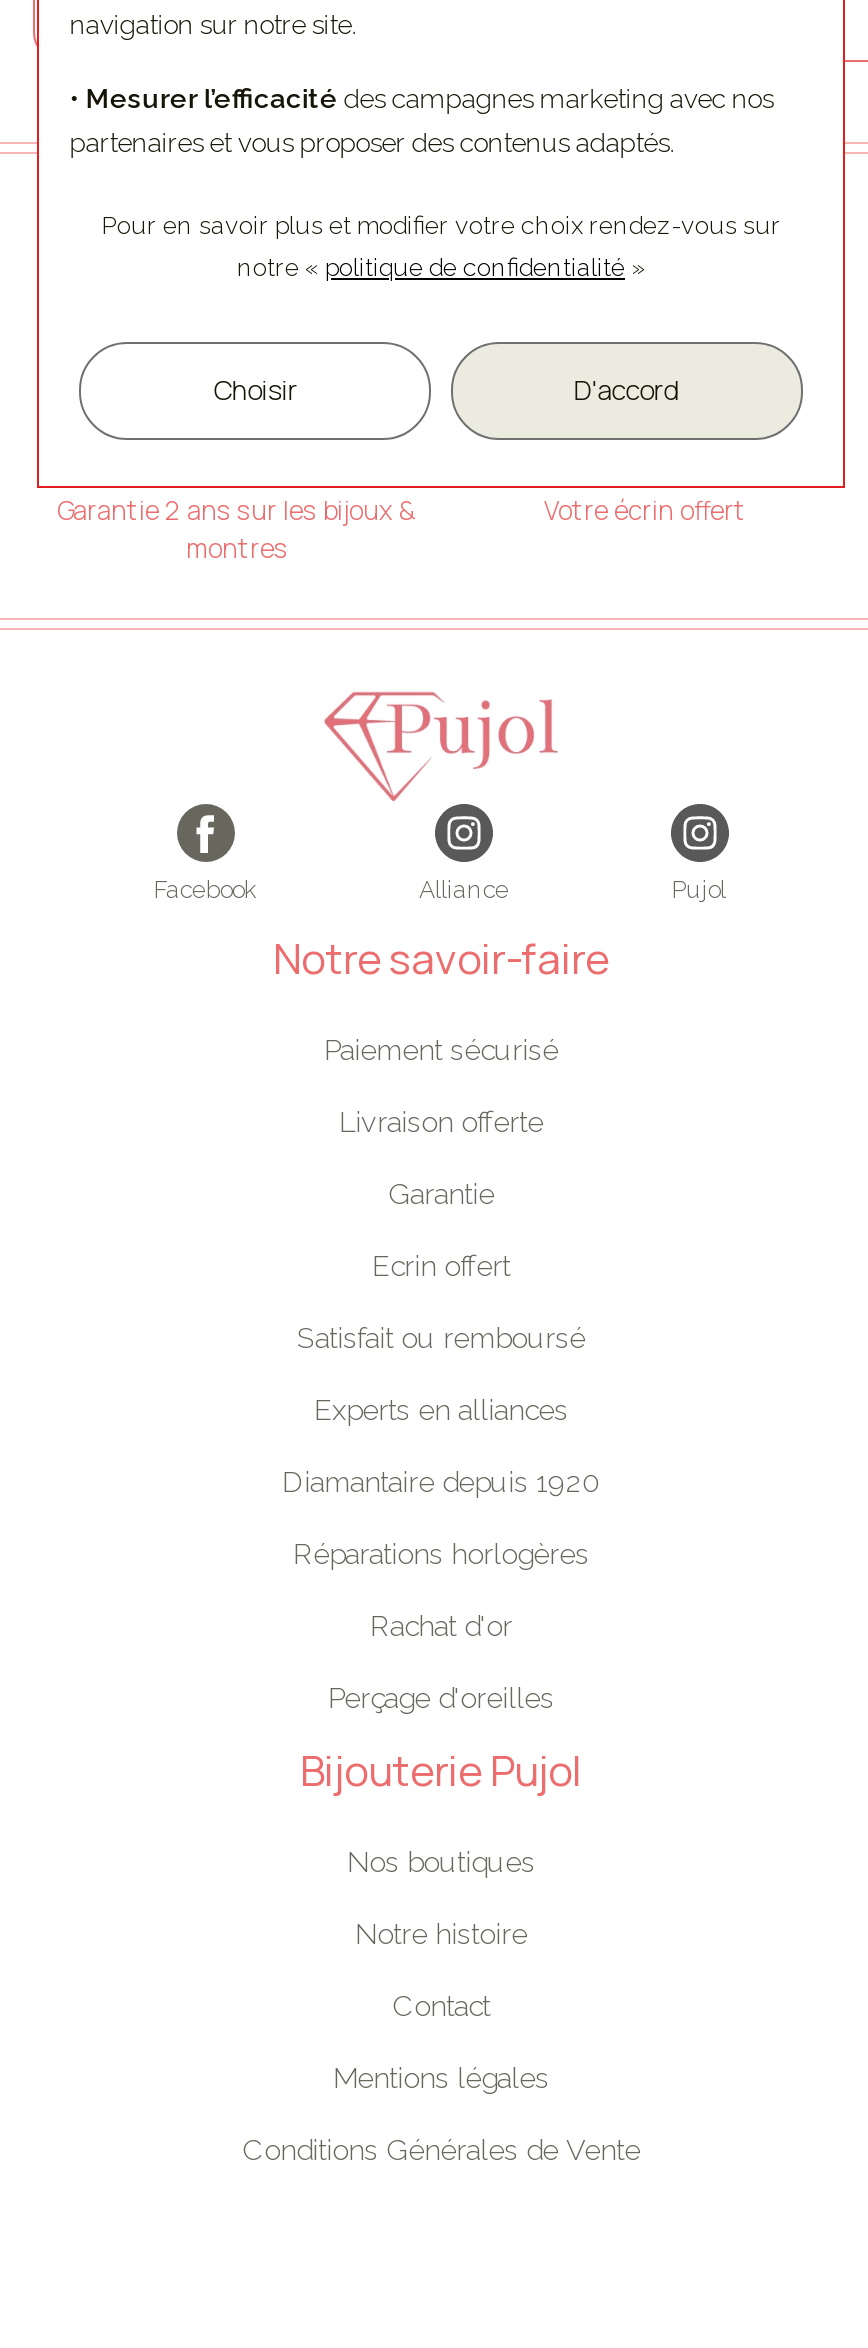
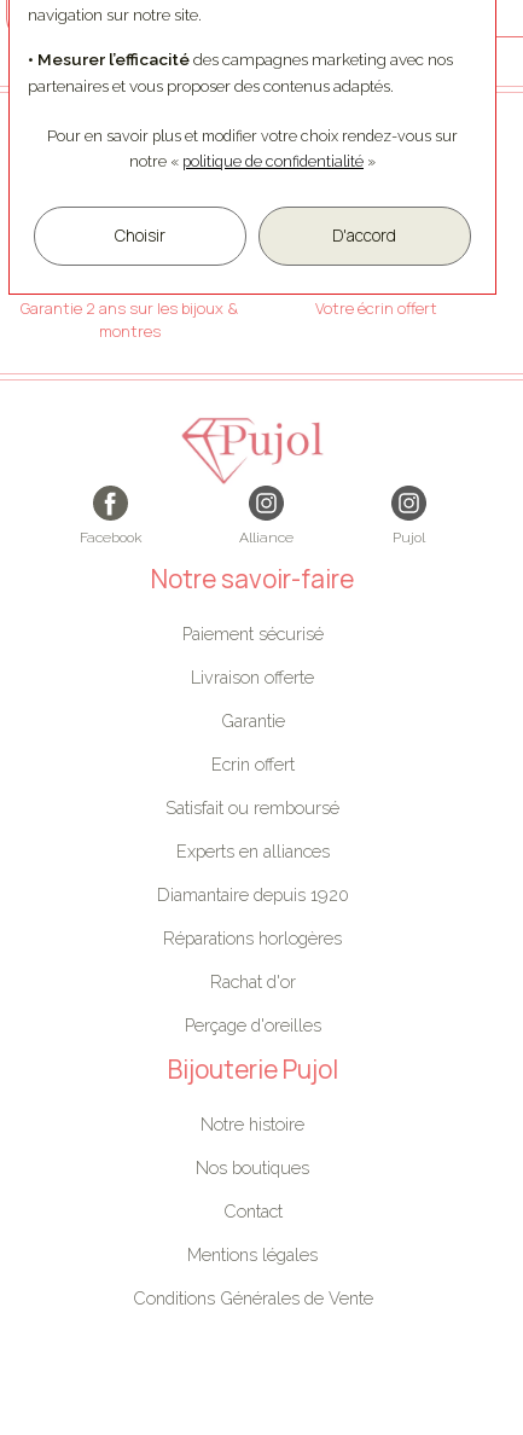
moved [347,1843,535,1877] -> [196,1157,309,1177]: Nos boutiques
moved [355,1915,527,1949] -> [201,1113,304,1134]: Notre histoire

